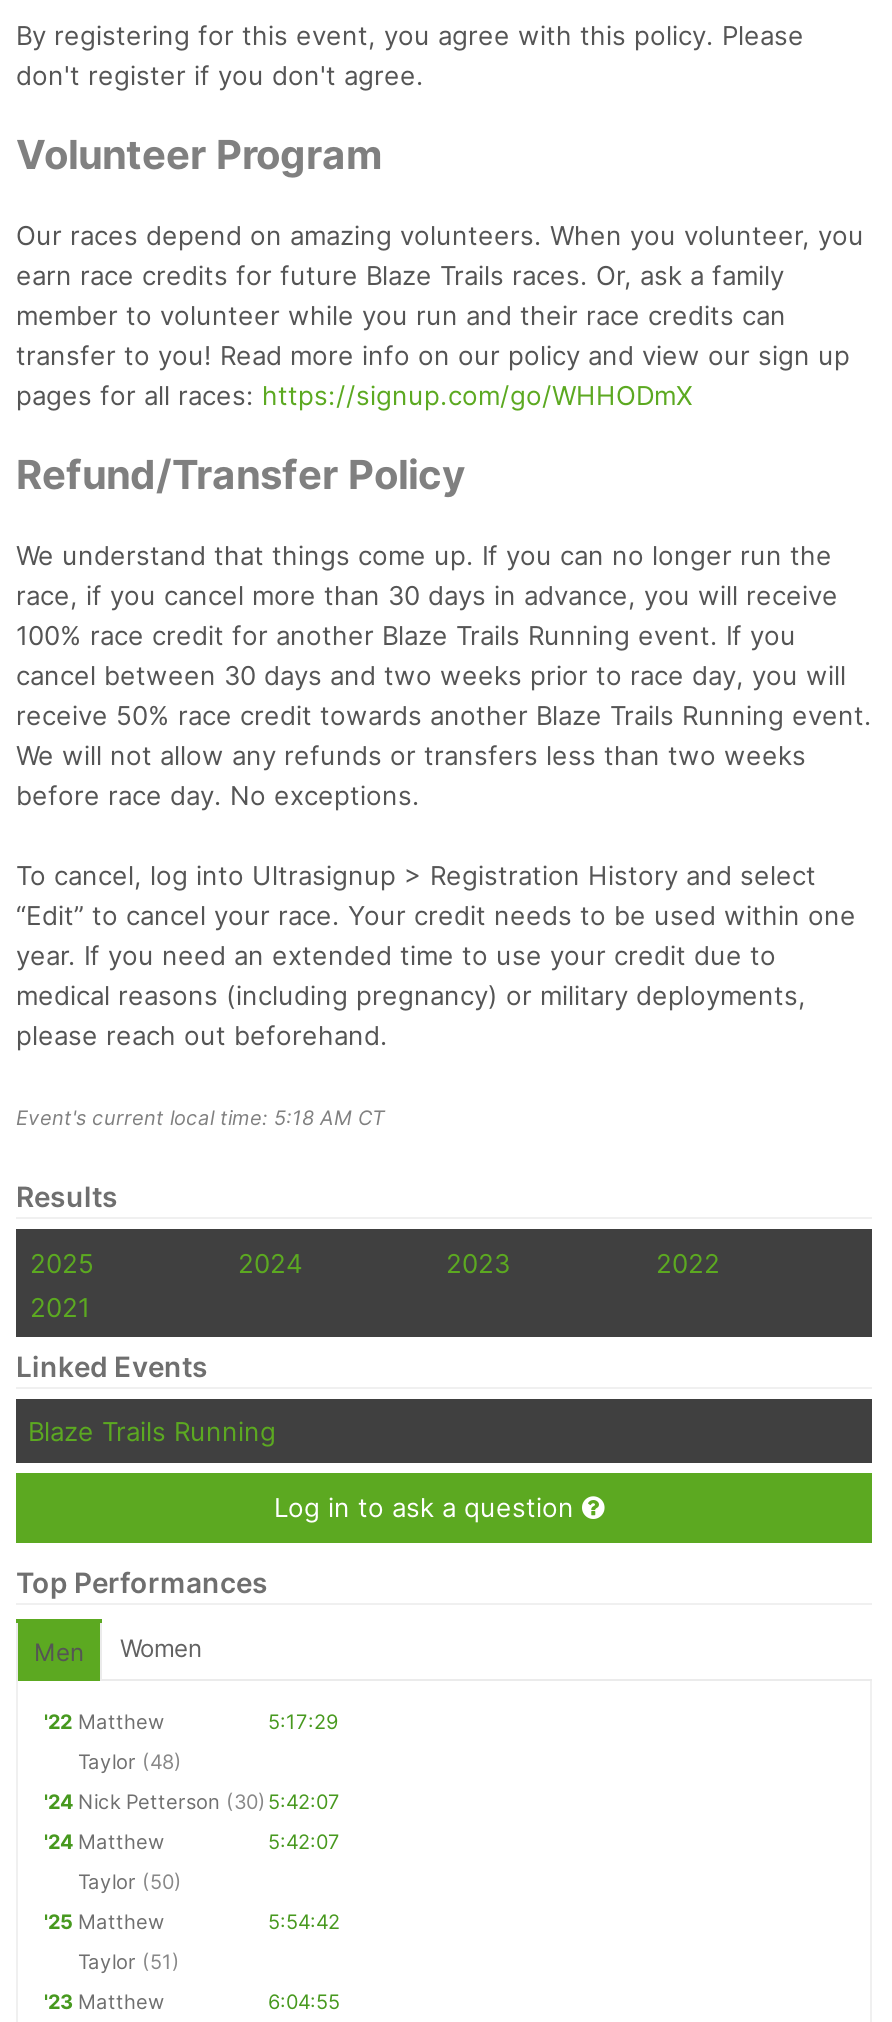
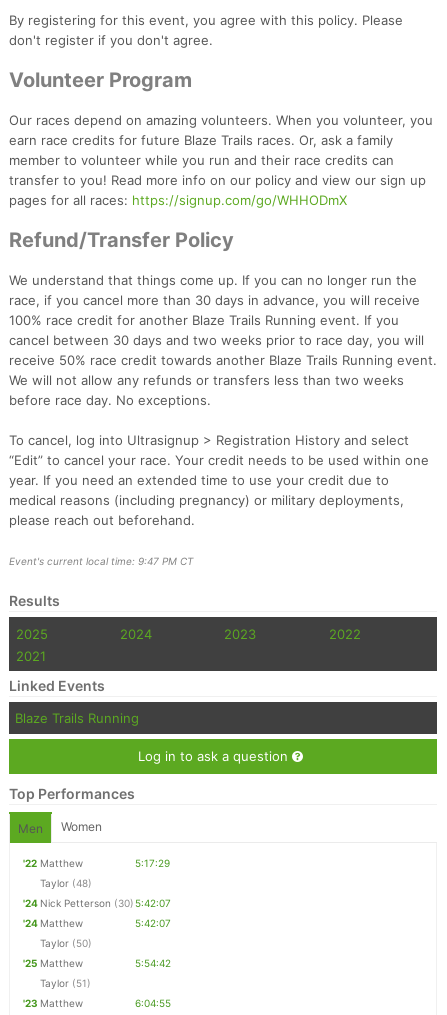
[16,1105,384,1129] Event's current local time: 5:18 AM CT -> [9,555,193,567] Event's current local time: 9:47 PM CT

